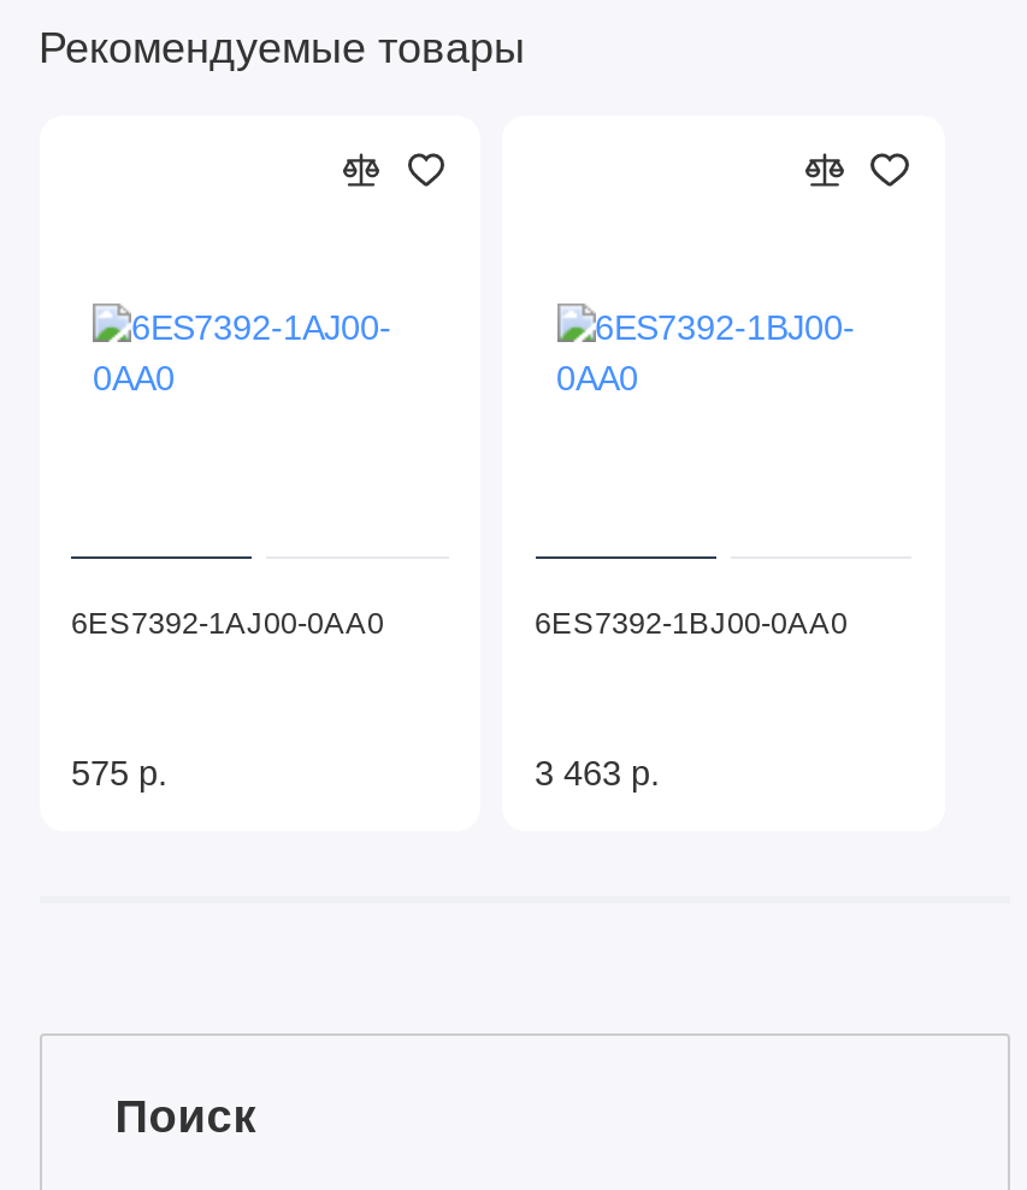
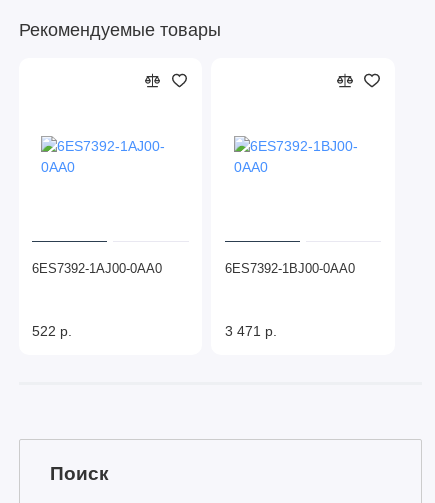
[71,755,167,793] 575 р. -> [32,323,72,339] 522 р.
[535,755,660,793] 3 463 р. -> [224,323,276,339] 3 471 р.

